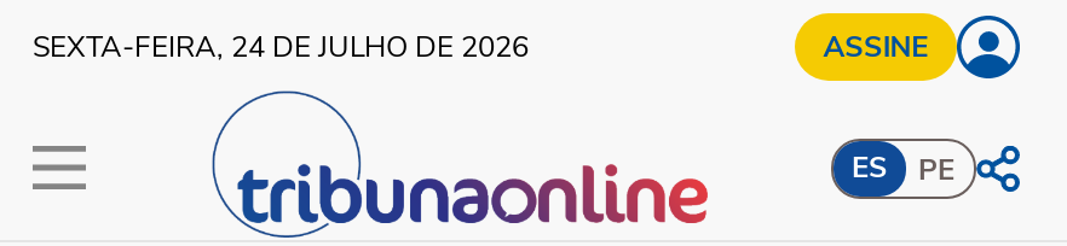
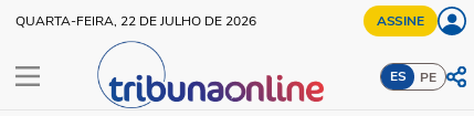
[33,28,529,66] SEXTA-FEIRA, 24 DE JULHO DE 2026 -> [15,12,256,30] QUARTA-FEIRA, 22 DE JULHO DE 2026

